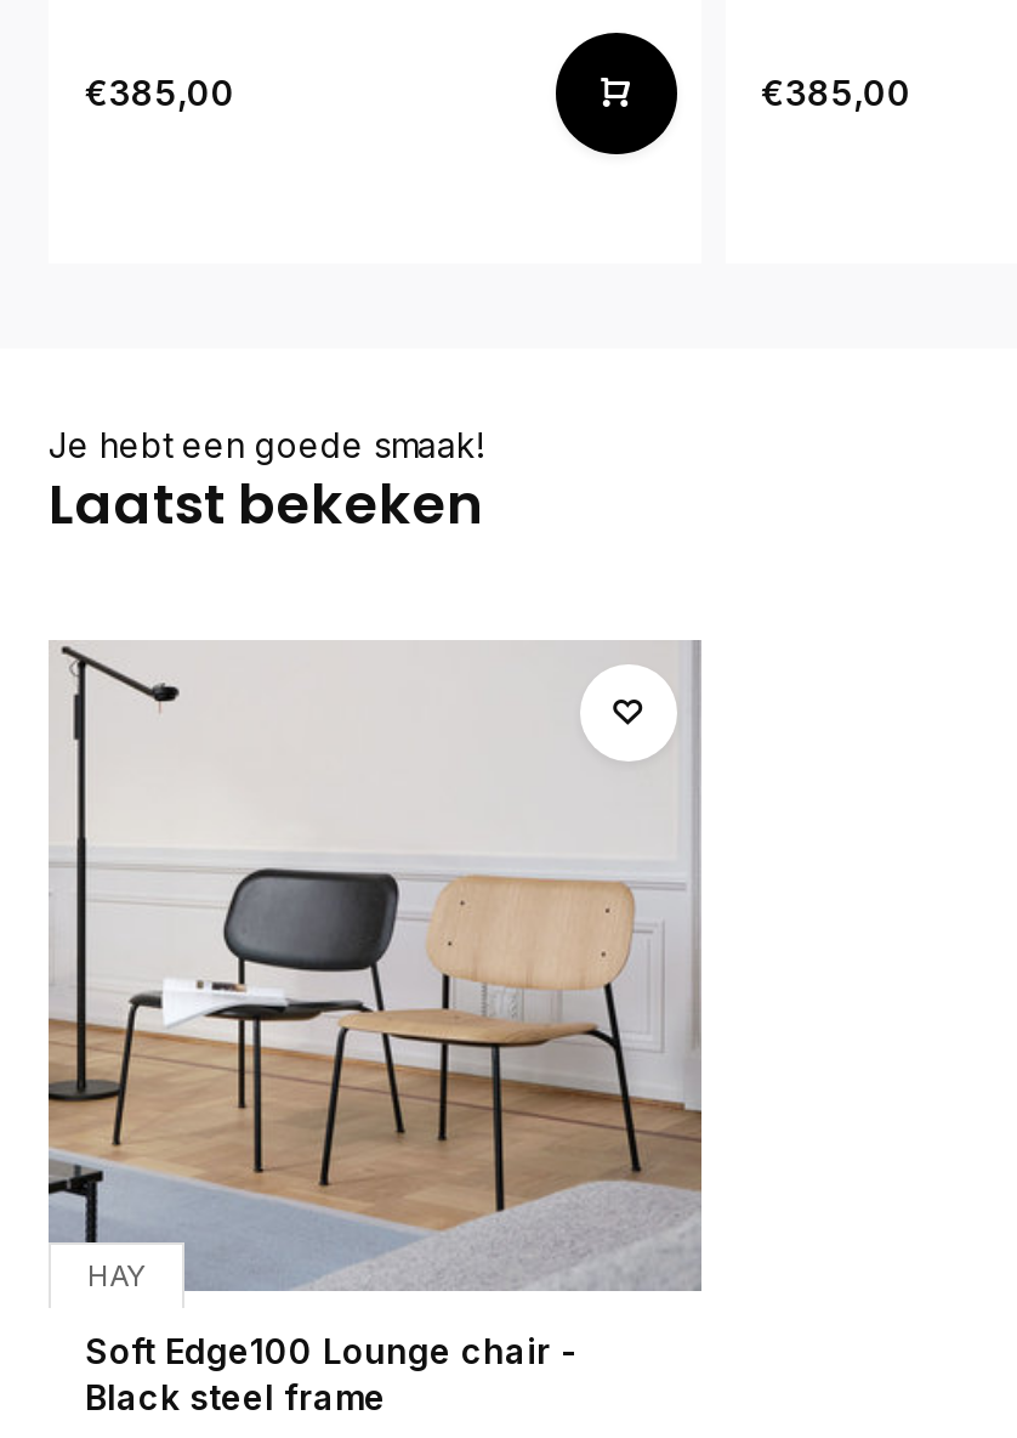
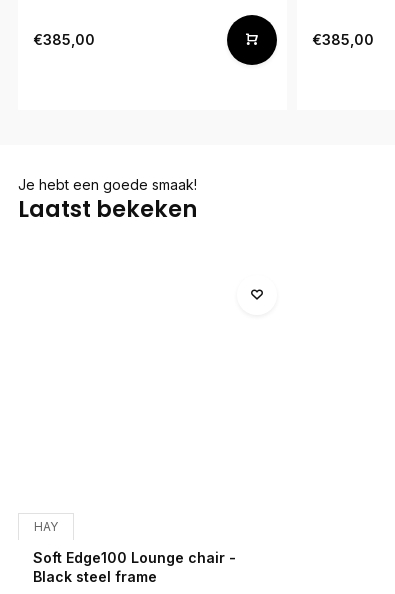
[46,640,704,1293] [image] -> none

